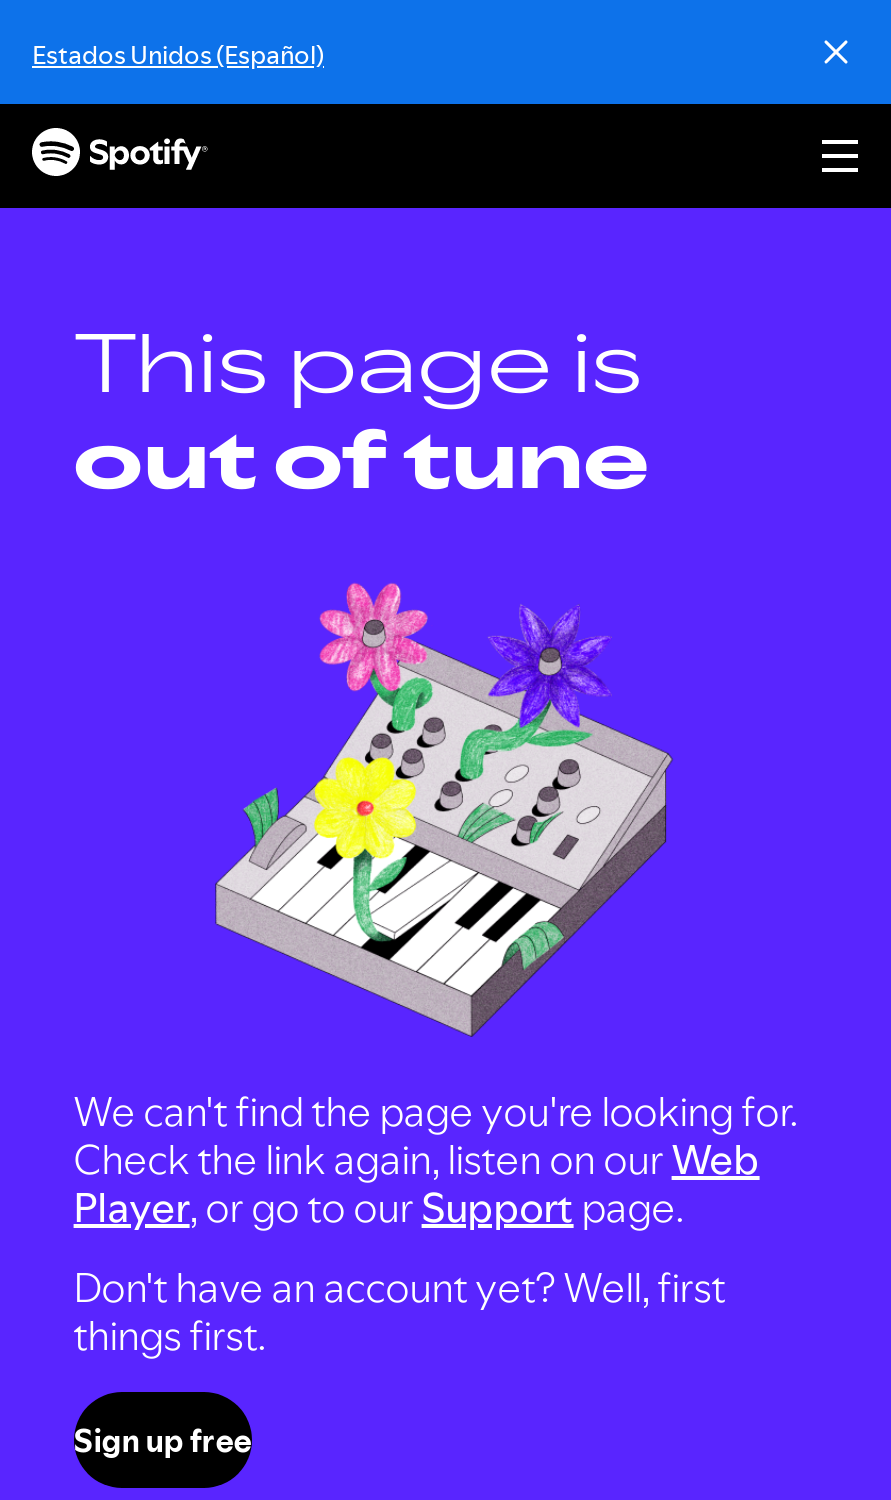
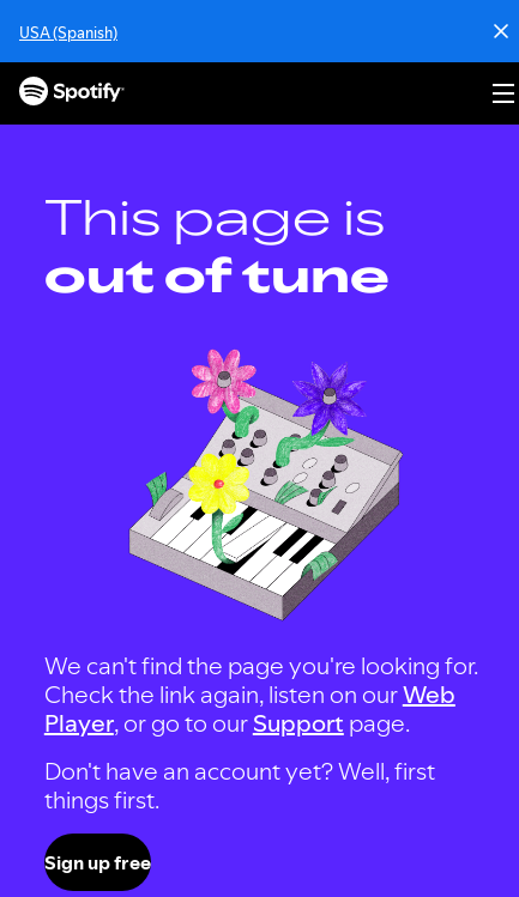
[32,36,324,72] Estados Unidos (Español) -> [19,22,117,43] USA (Spanish)

